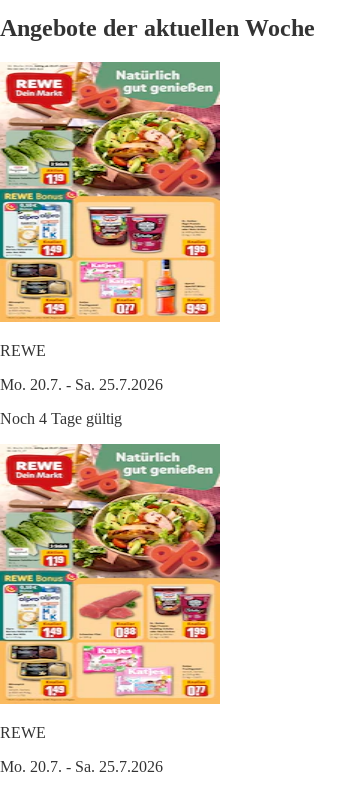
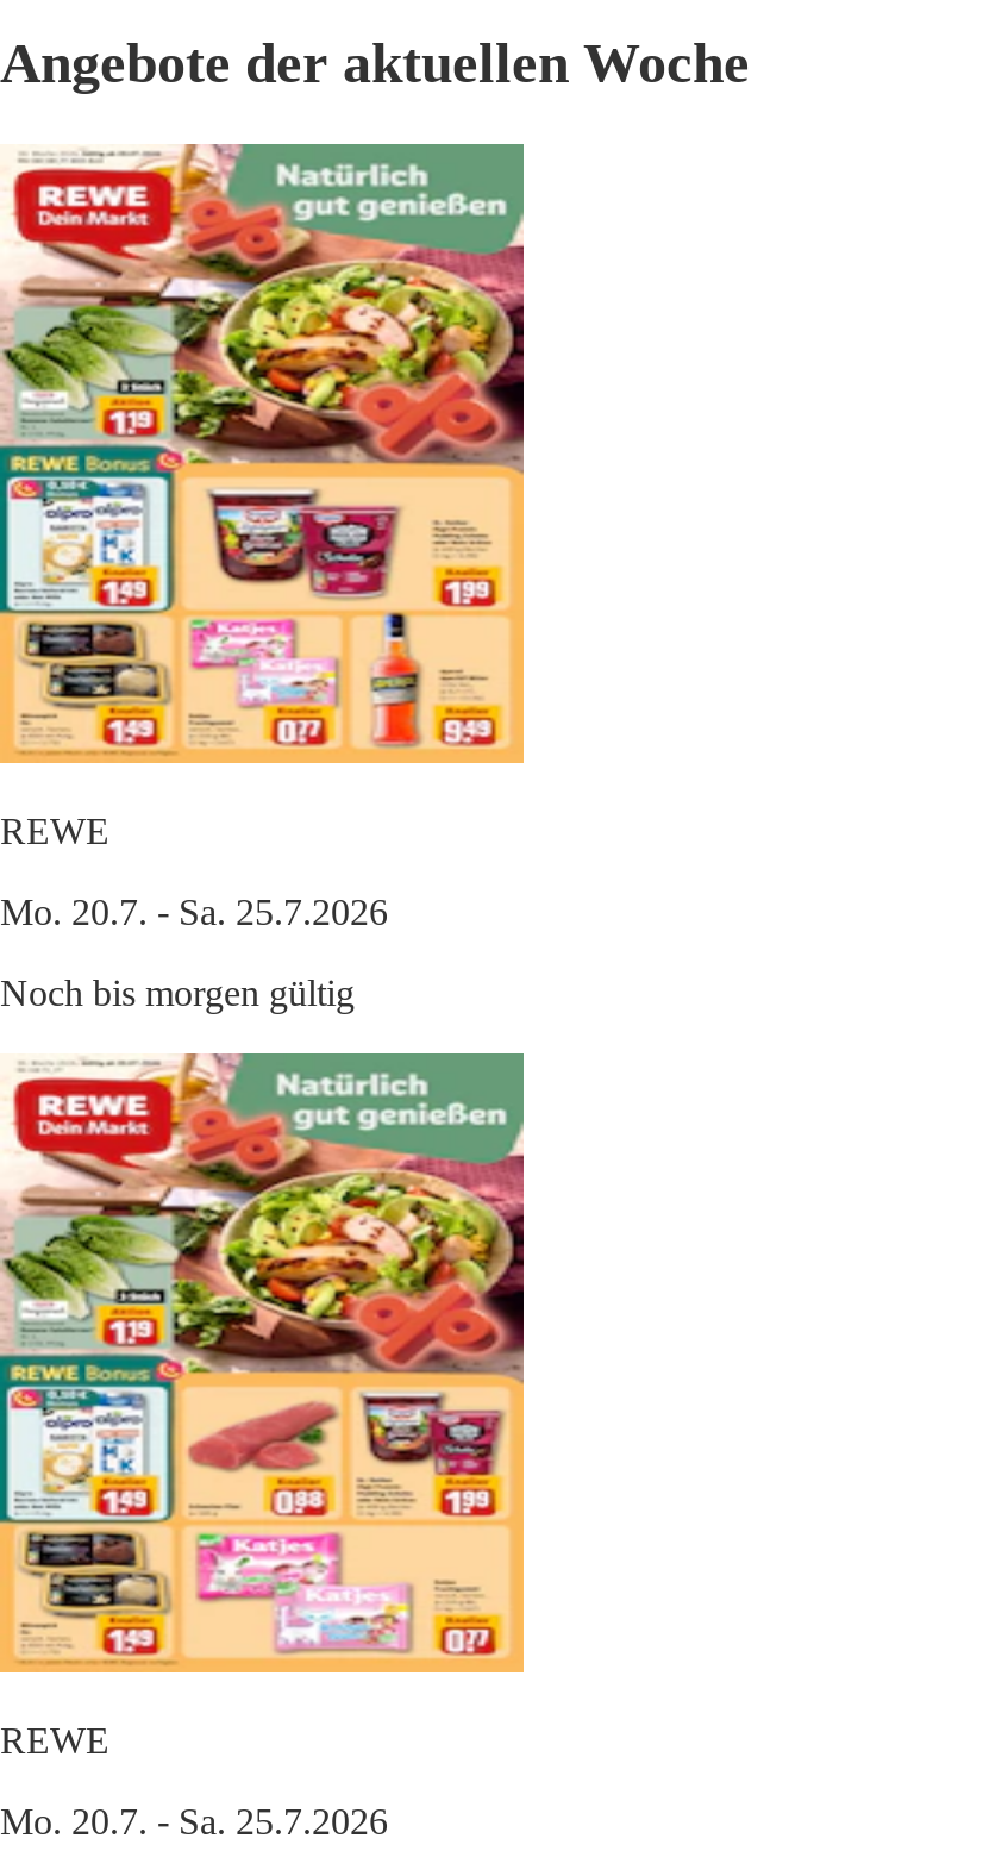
[0,410,122,427] Noch 4 Tage gültig -> [0,973,355,1013] Noch bis morgen gültig

